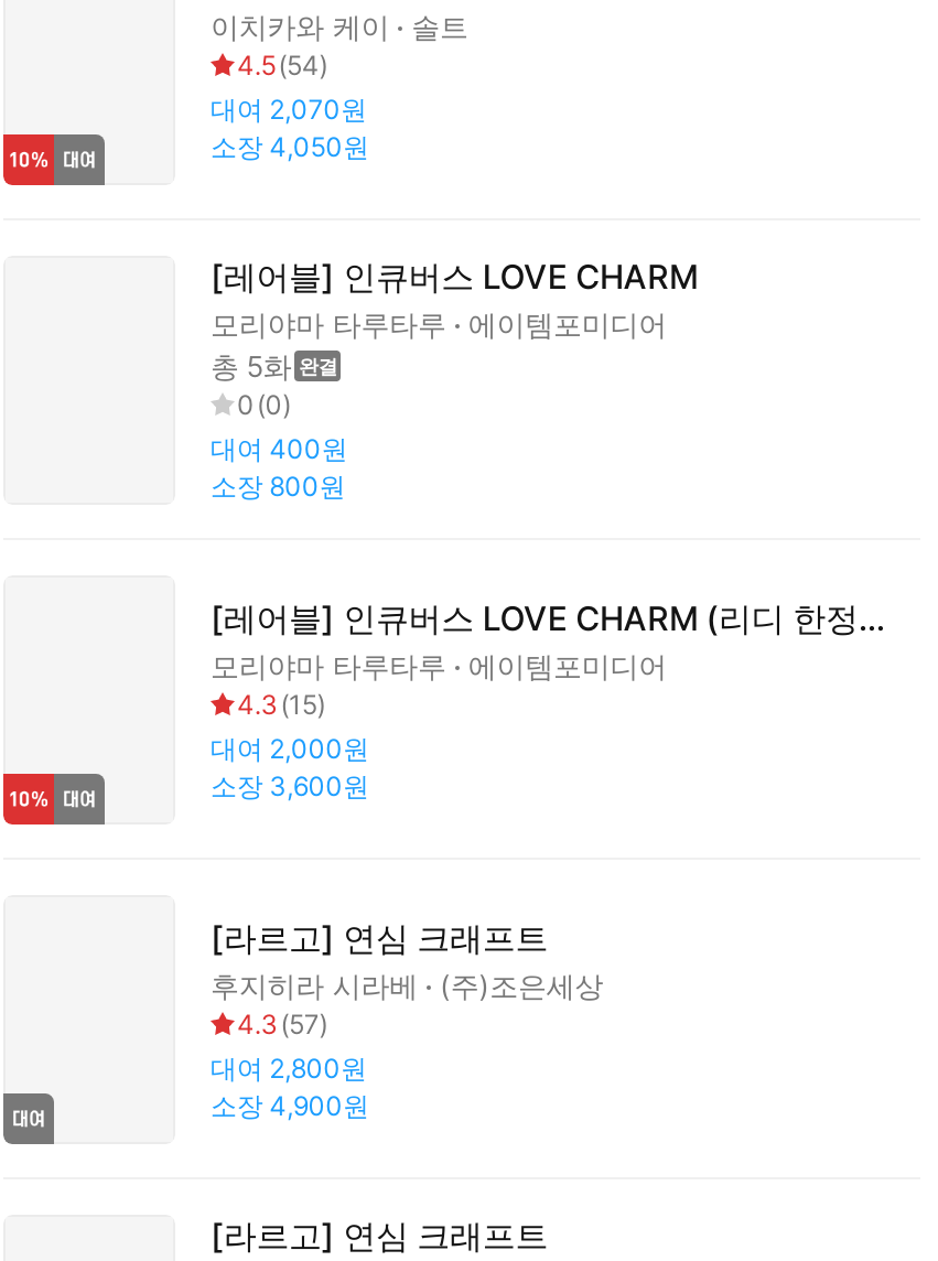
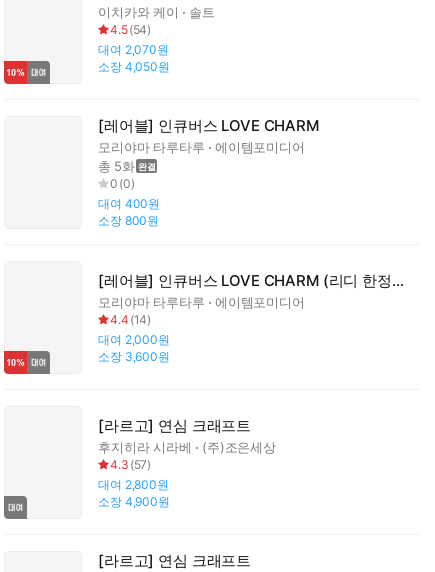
[237,687,326,720] 4.3 (15) -> [110,311,151,326] 4.4 (14)

